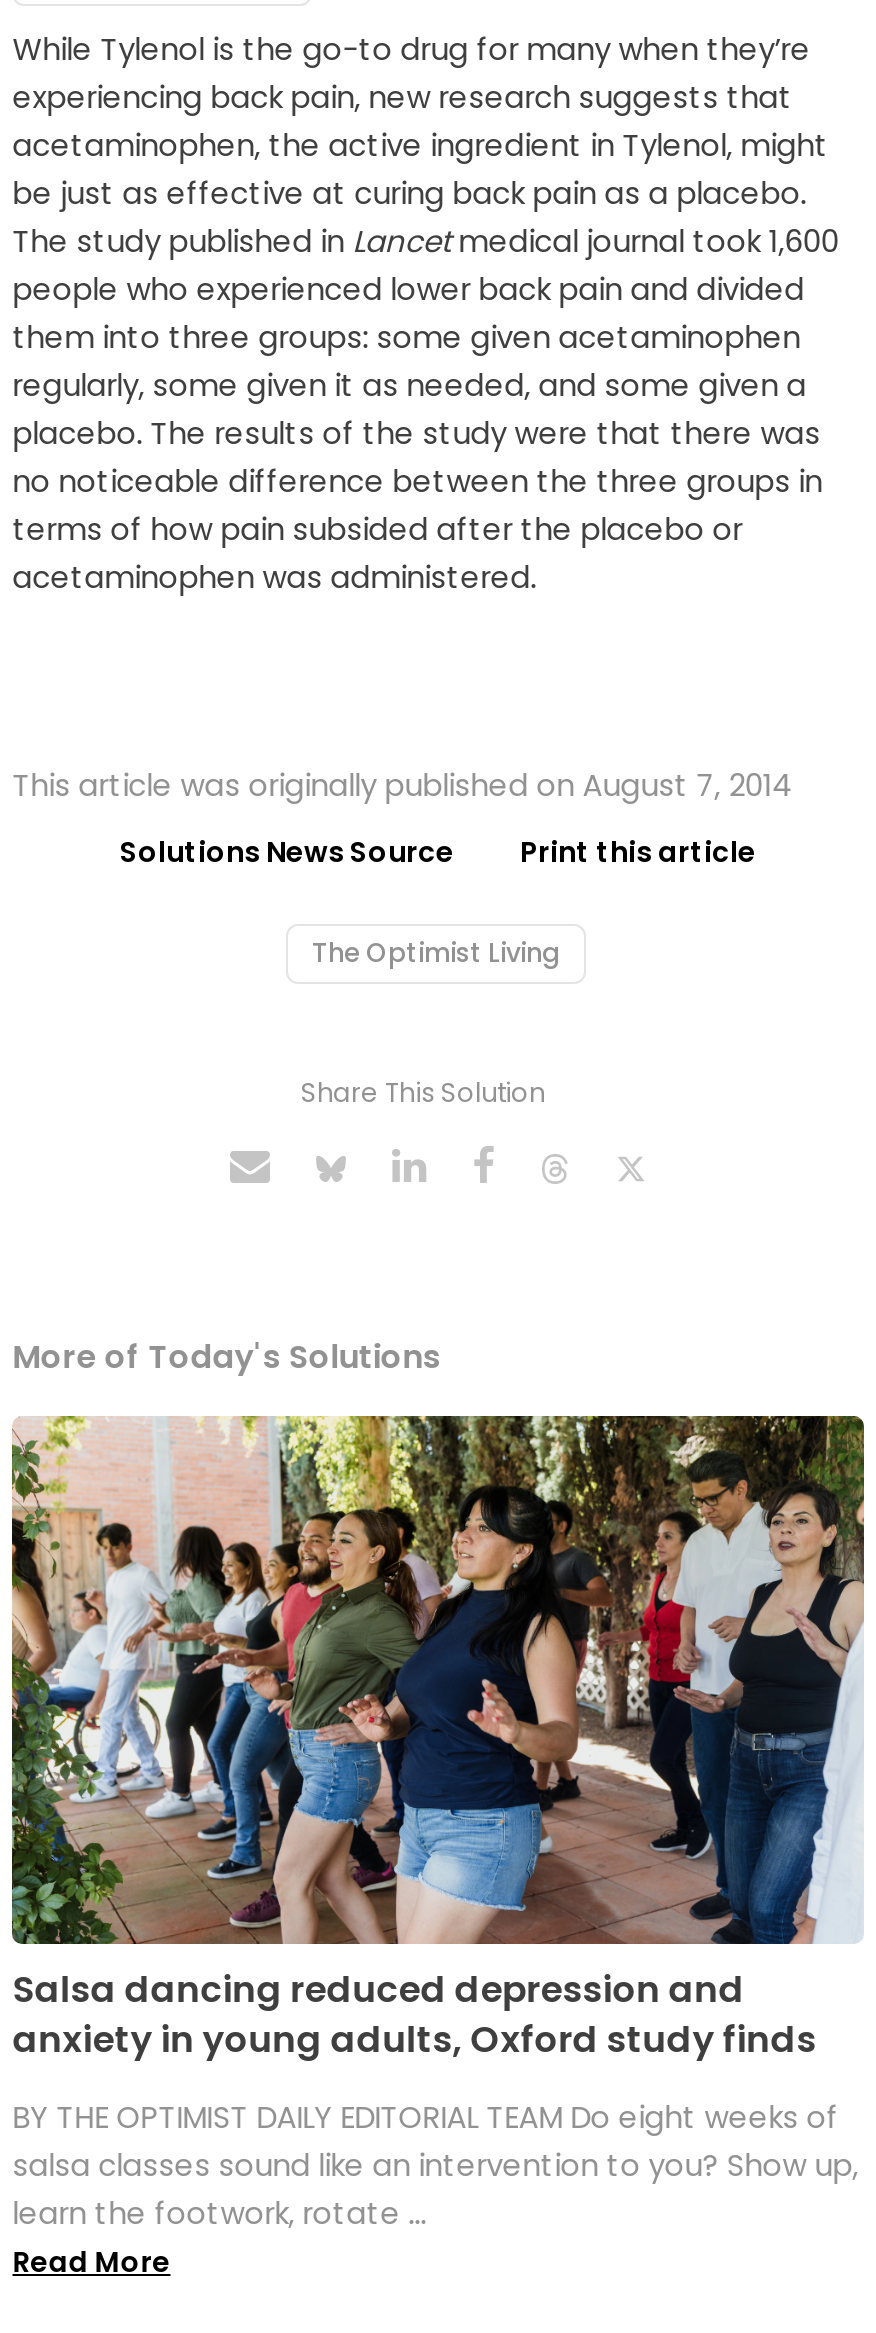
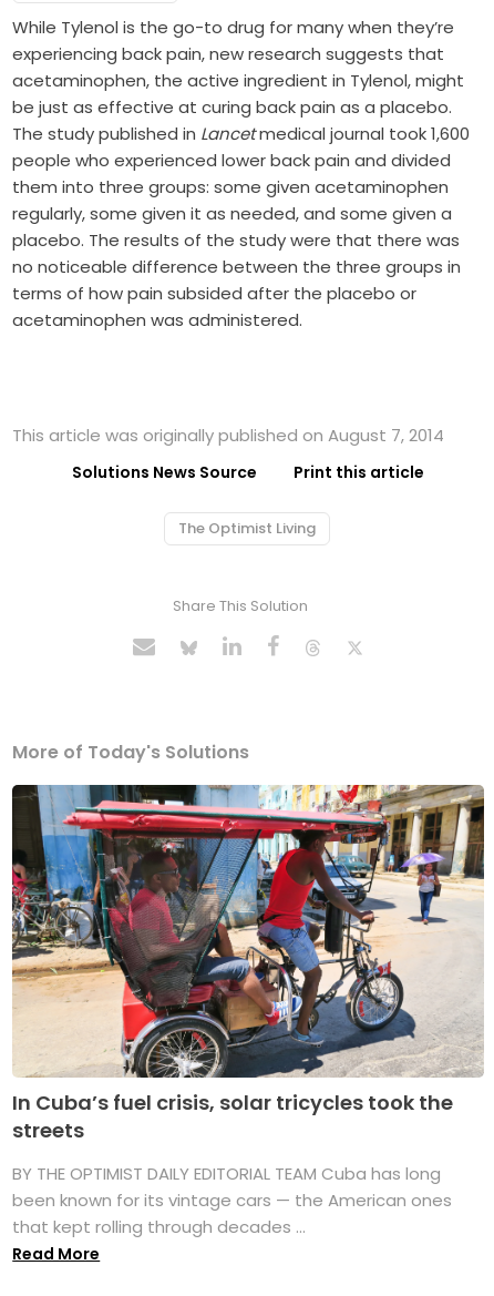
[10,1414,866,2063] [image] | Salsa dancing reduced depression and | anxiety in young adults, Oxford study finds -> [11,784,484,1144] [image] | In Cuba’s fuel crisis, solar tricycles took the | streets
[12,2095,858,2233] BY THE OPTIMIST DAILY EDITORIAL TEAM Do eight weeks of | salsa classes sound like an intervention to you? Show up, | learn the footwork, rotate ... -> [12,1161,452,1238] BY THE OPTIMIST DAILY EDITORIAL TEAM Cuba has long | been known for its vintage cars — the American ones | that kept rolling through decades ...

